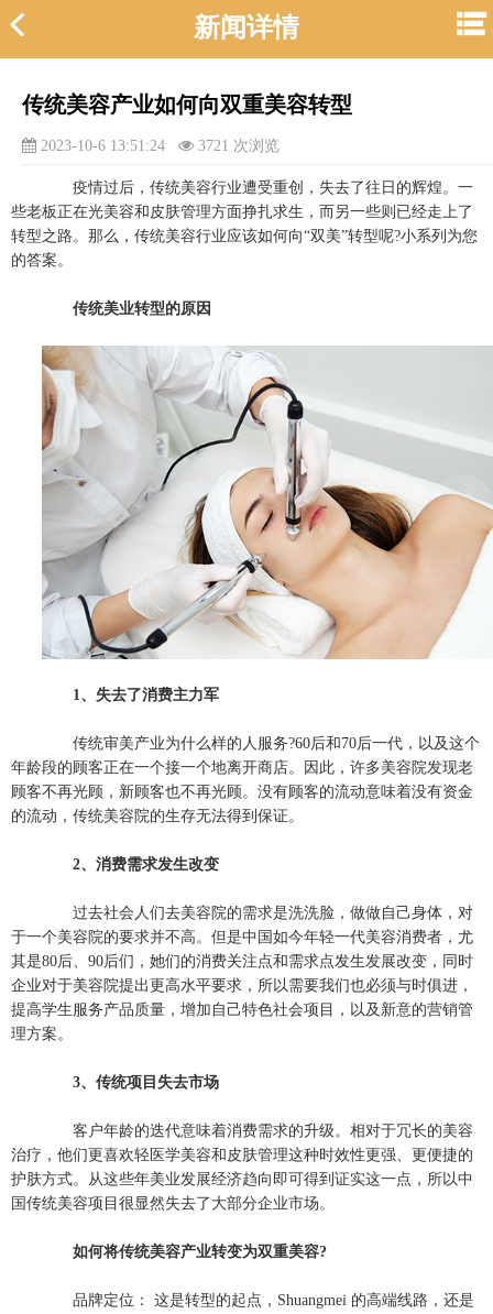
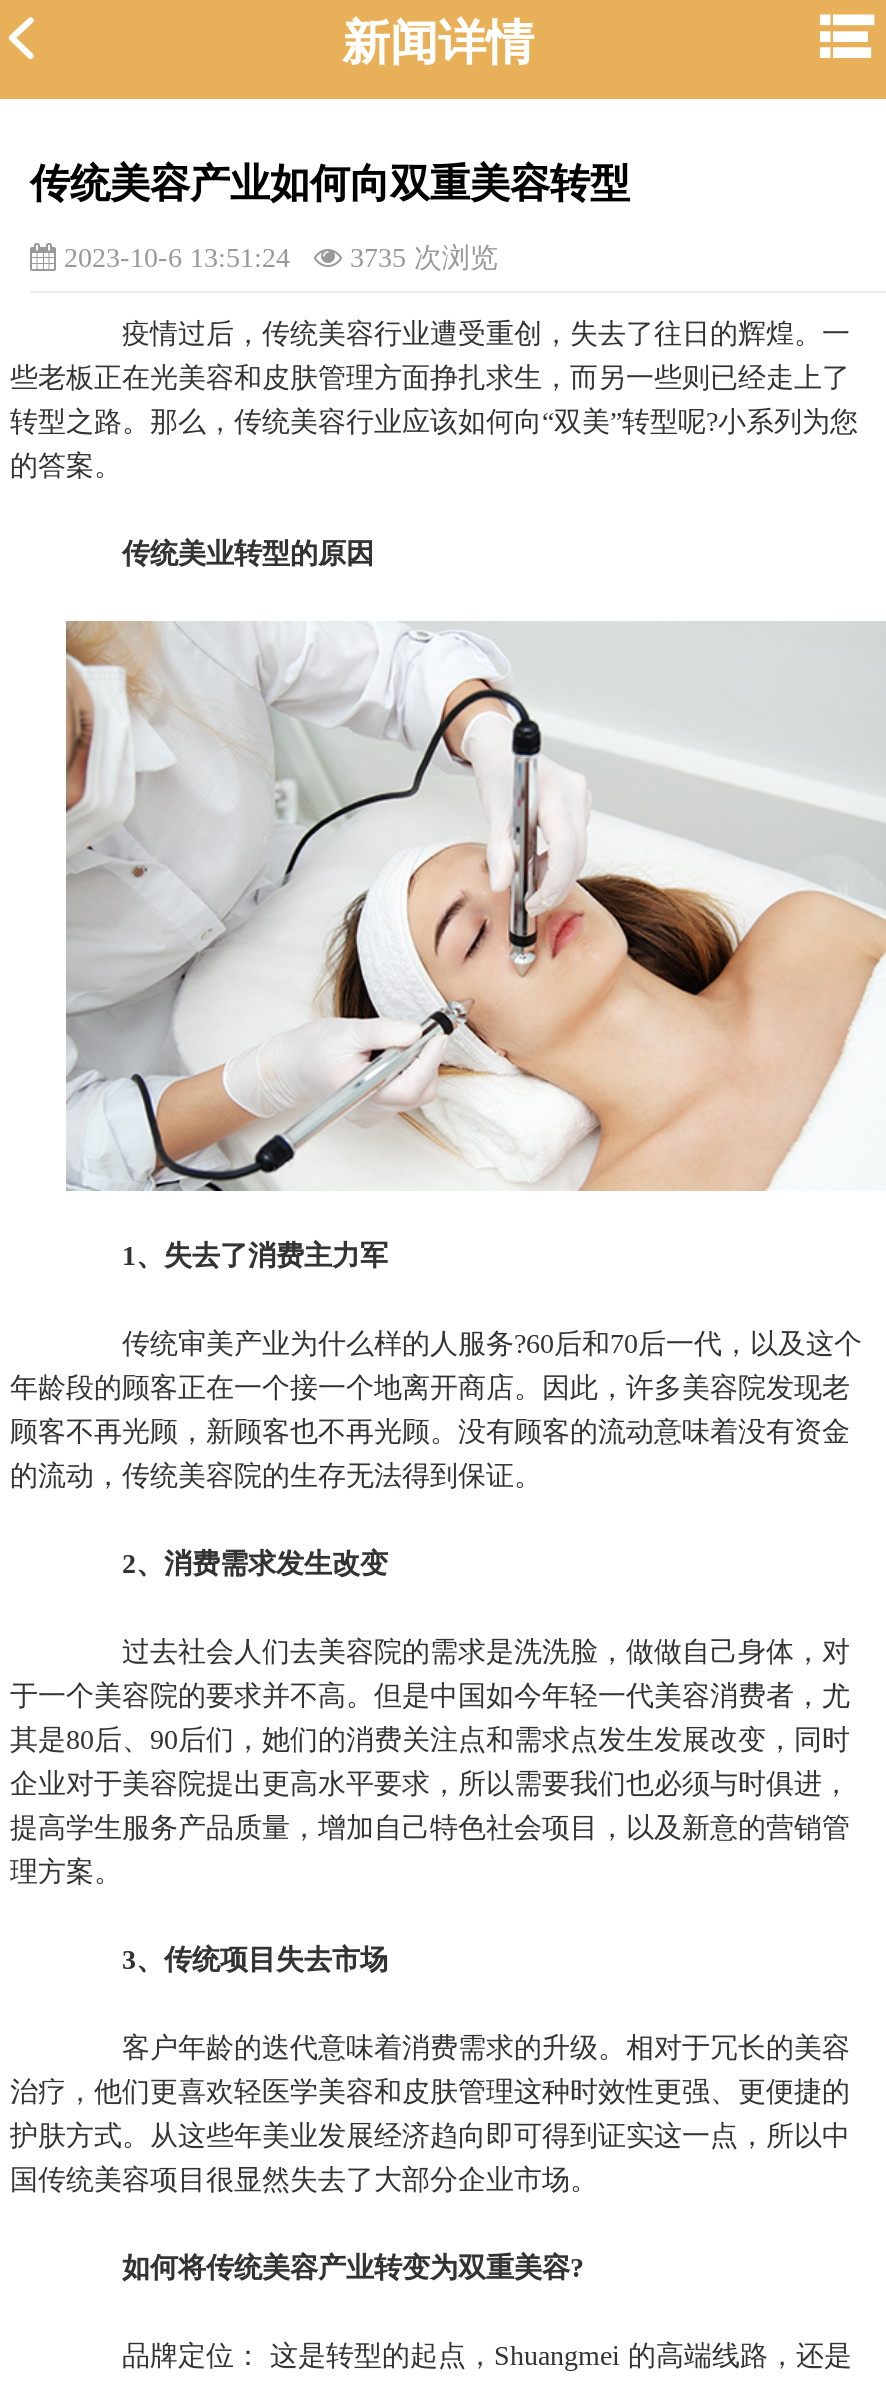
[36,138,280,154] 2023-10-6 13:51:24 3721 次浏览 -> [56,243,498,273] 2023-10-6 13:51:24 3735 次浏览

